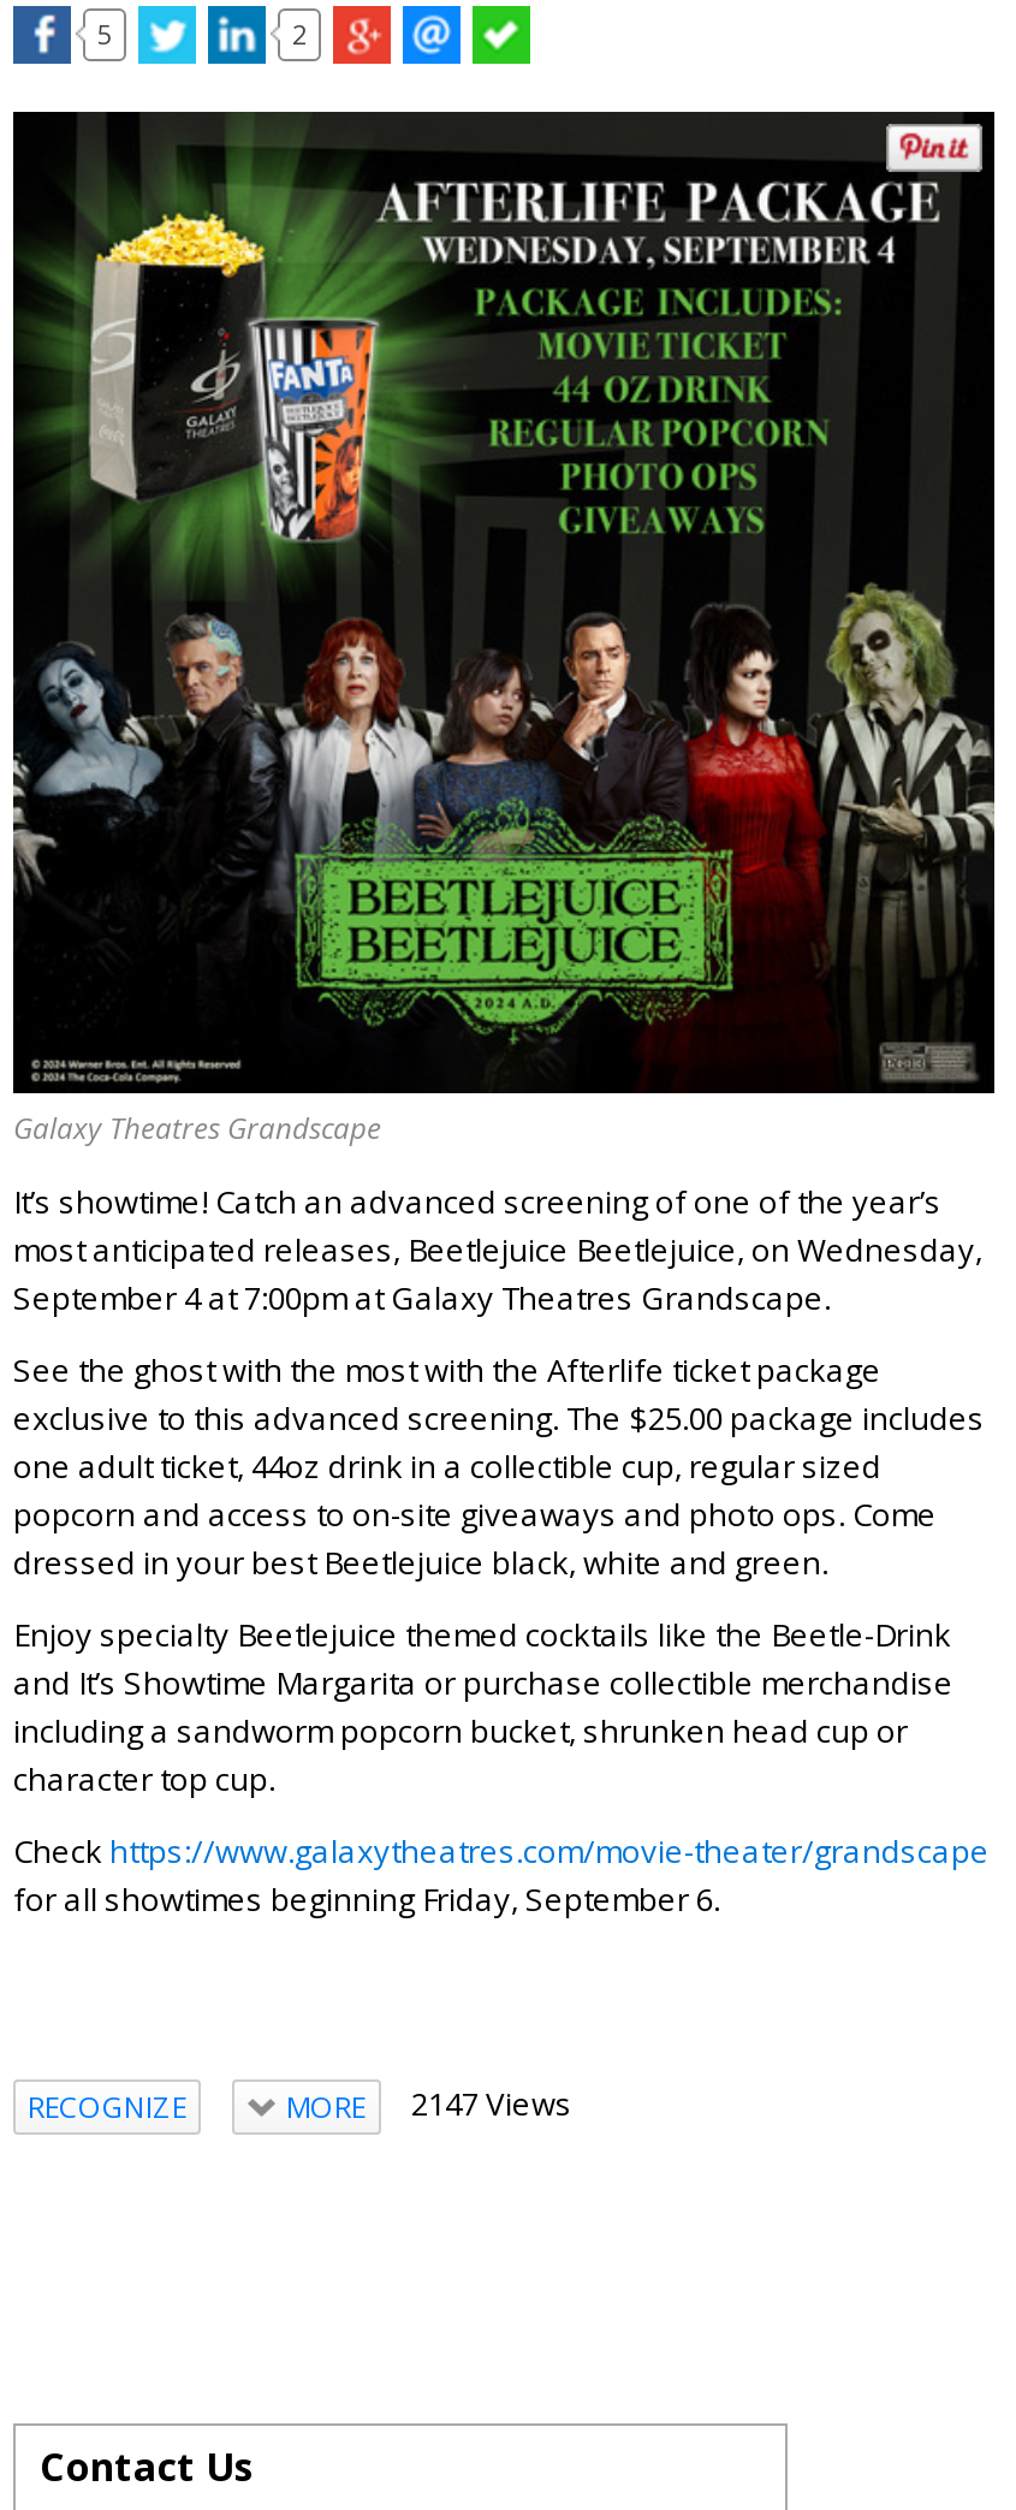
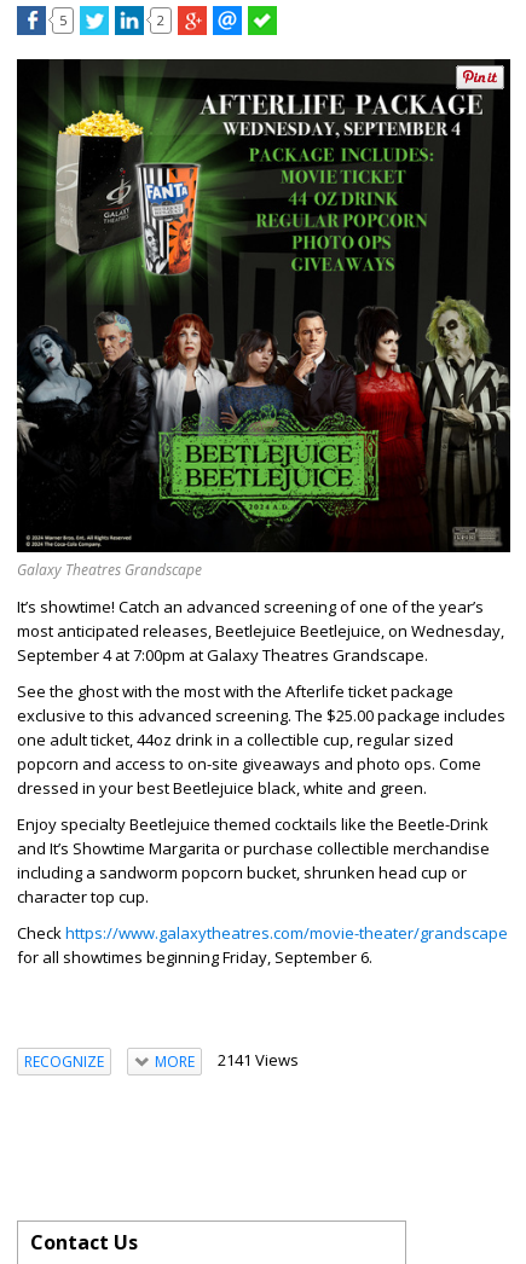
[286,2082,572,2128] MORE 2147 Views -> [154,1049,298,1072] MORE 2141 Views

